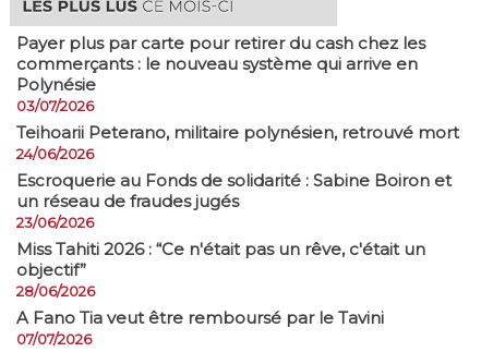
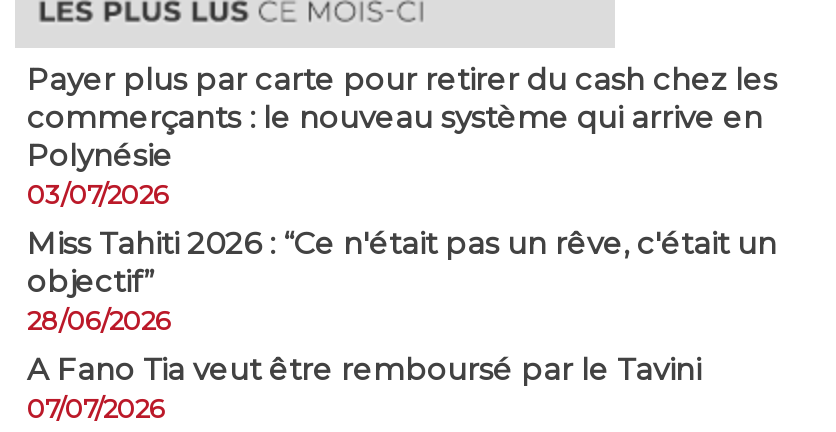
[16,122,459,231] Teihoarii Peterano, militaire polynésien, retrouvé mort | 24/06/2026 | Escroquerie au Fonds de solidarité : Sabine Boiron et | un réseau de fraudes jugés | 23/06/2026 -> none

